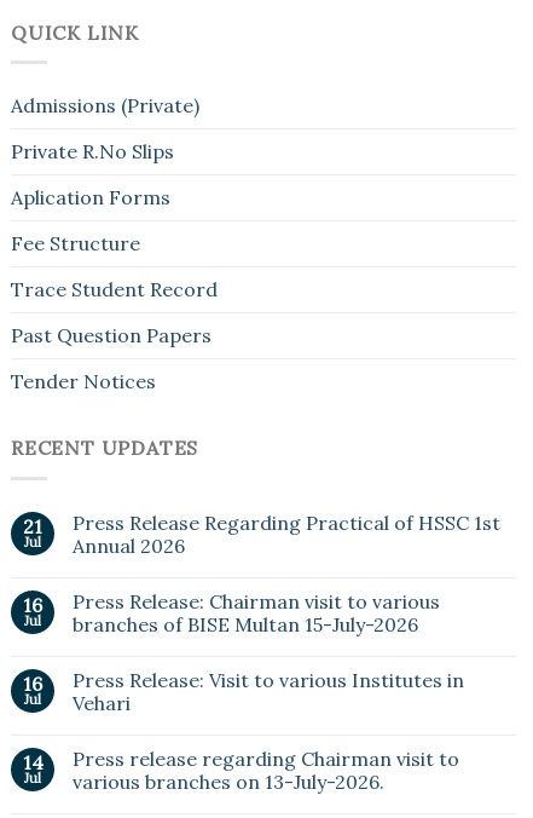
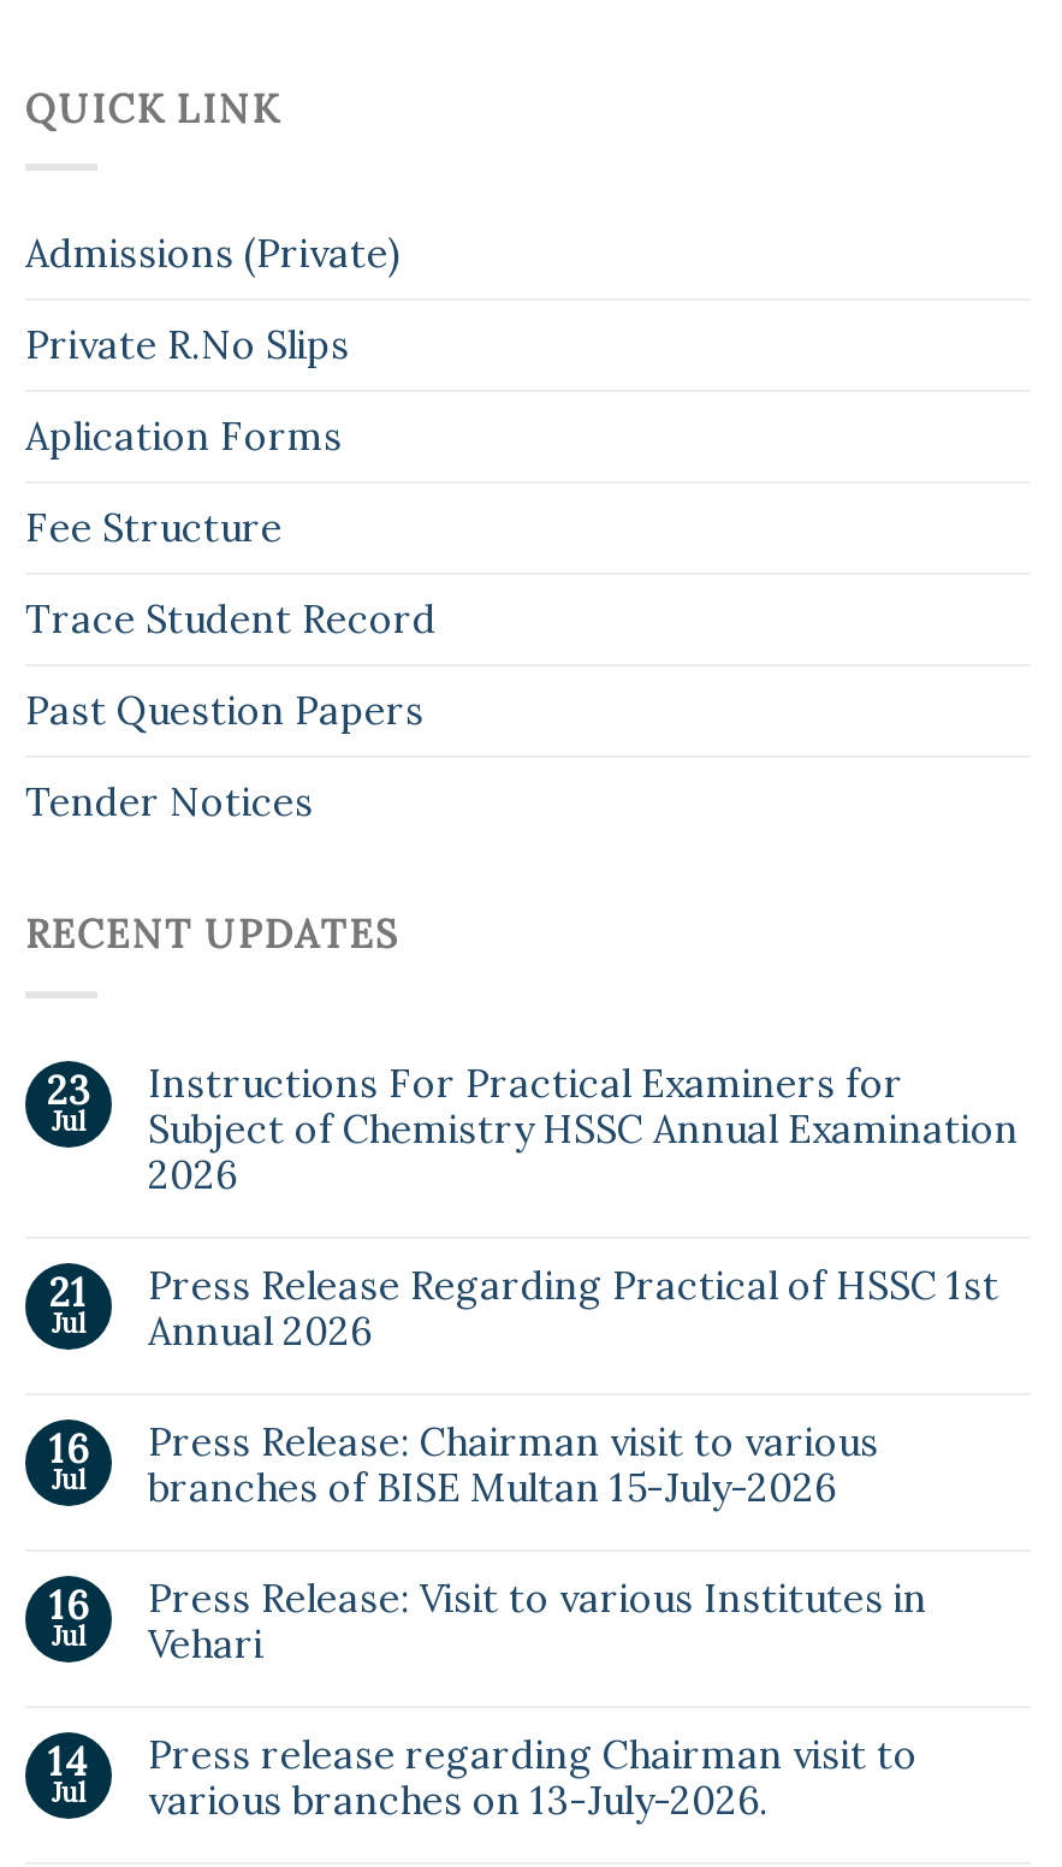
none -> [47,1066,90,1138] 23 | Jul
none -> [148,1058,1019,1198] Instructions For Practical Examiners for | Subject of Chemistry HSSC Annual Examination | 2026

